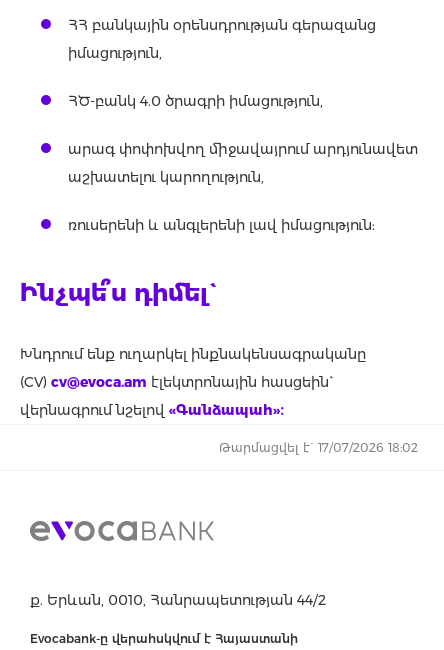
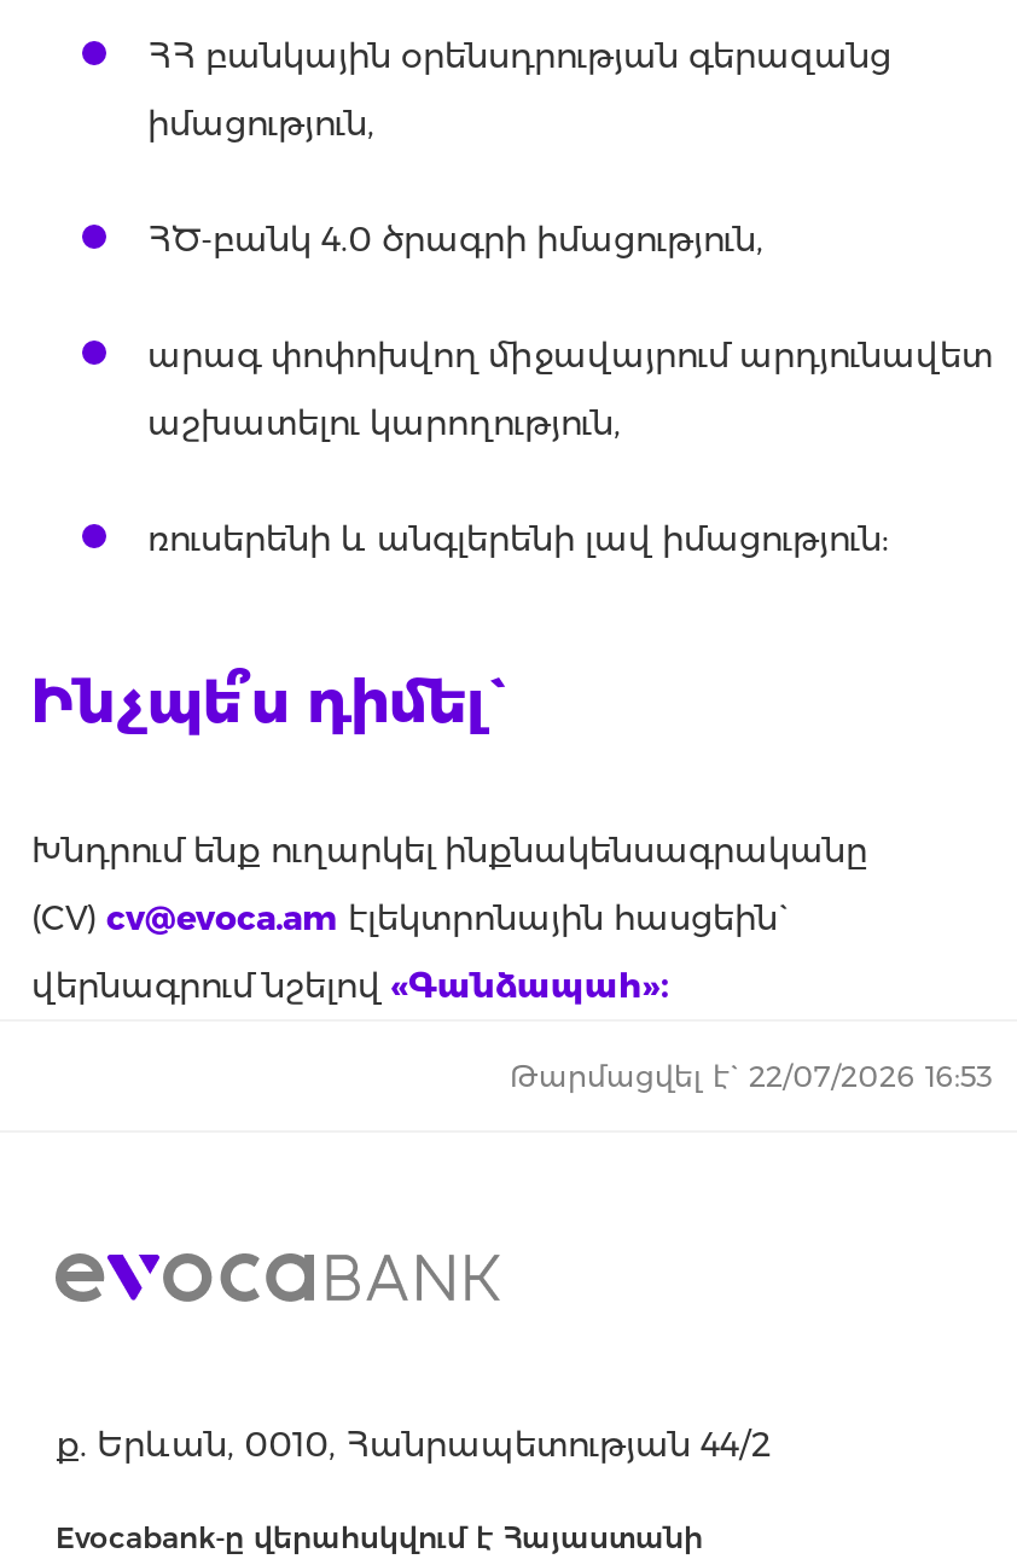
[219,440,418,455] Թարմացվել է` 17/07/2026 18:02 -> [510,1058,993,1094] Թարմացվել է` 22/07/2026 16:53

